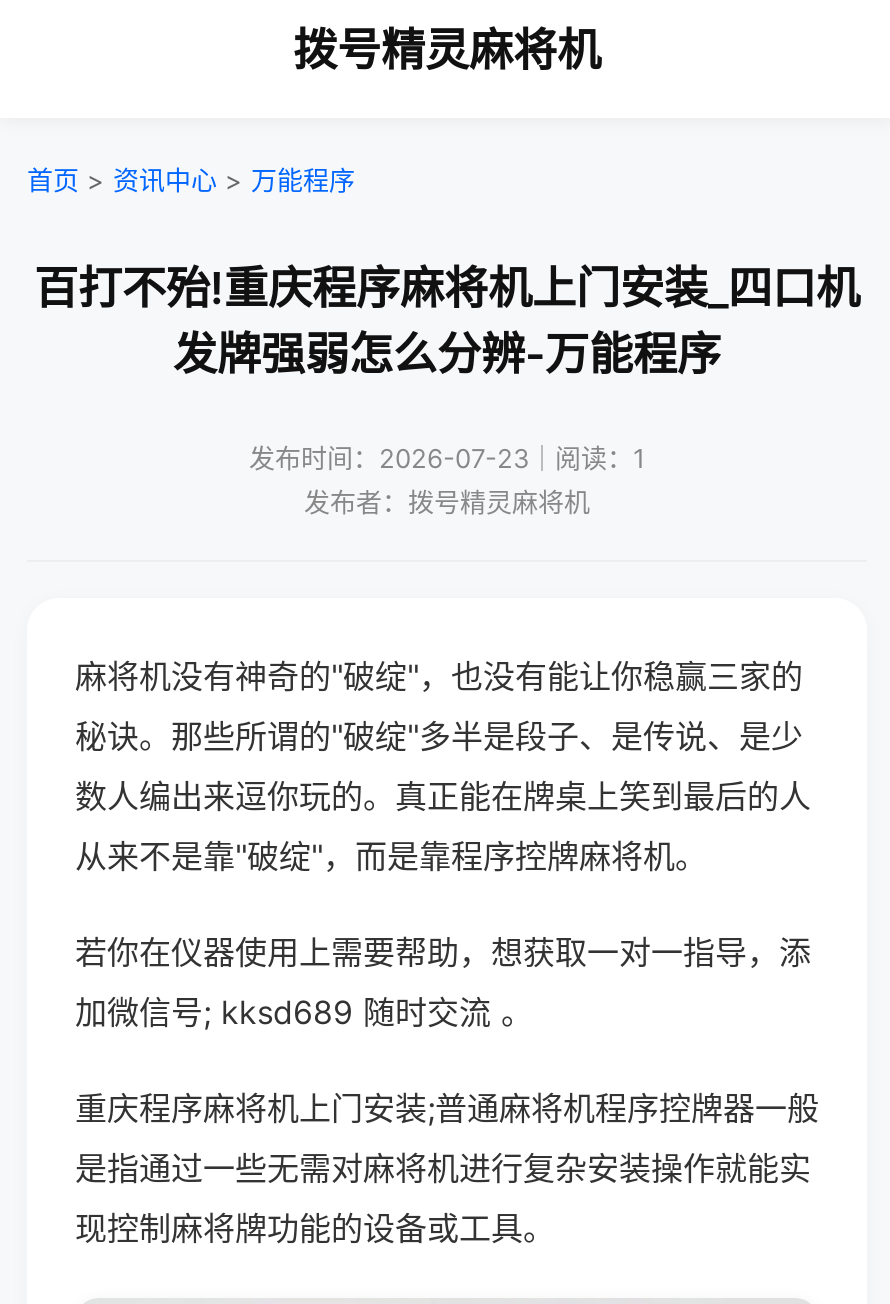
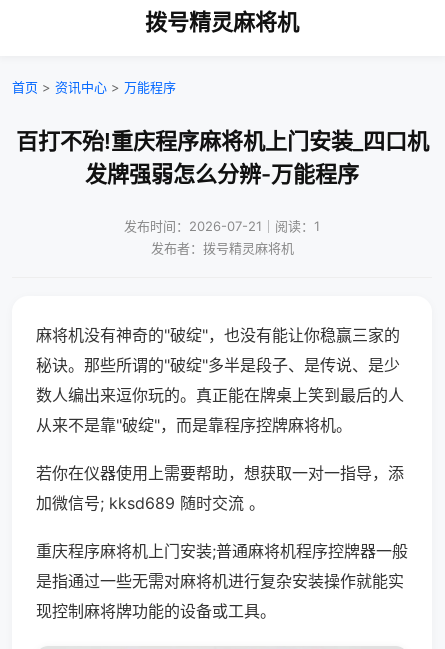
[249,442,645,474] 发布时间：2026-07-23｜阅读：1 -> [124,218,320,234] 发布时间：2026-07-21｜阅读：1

